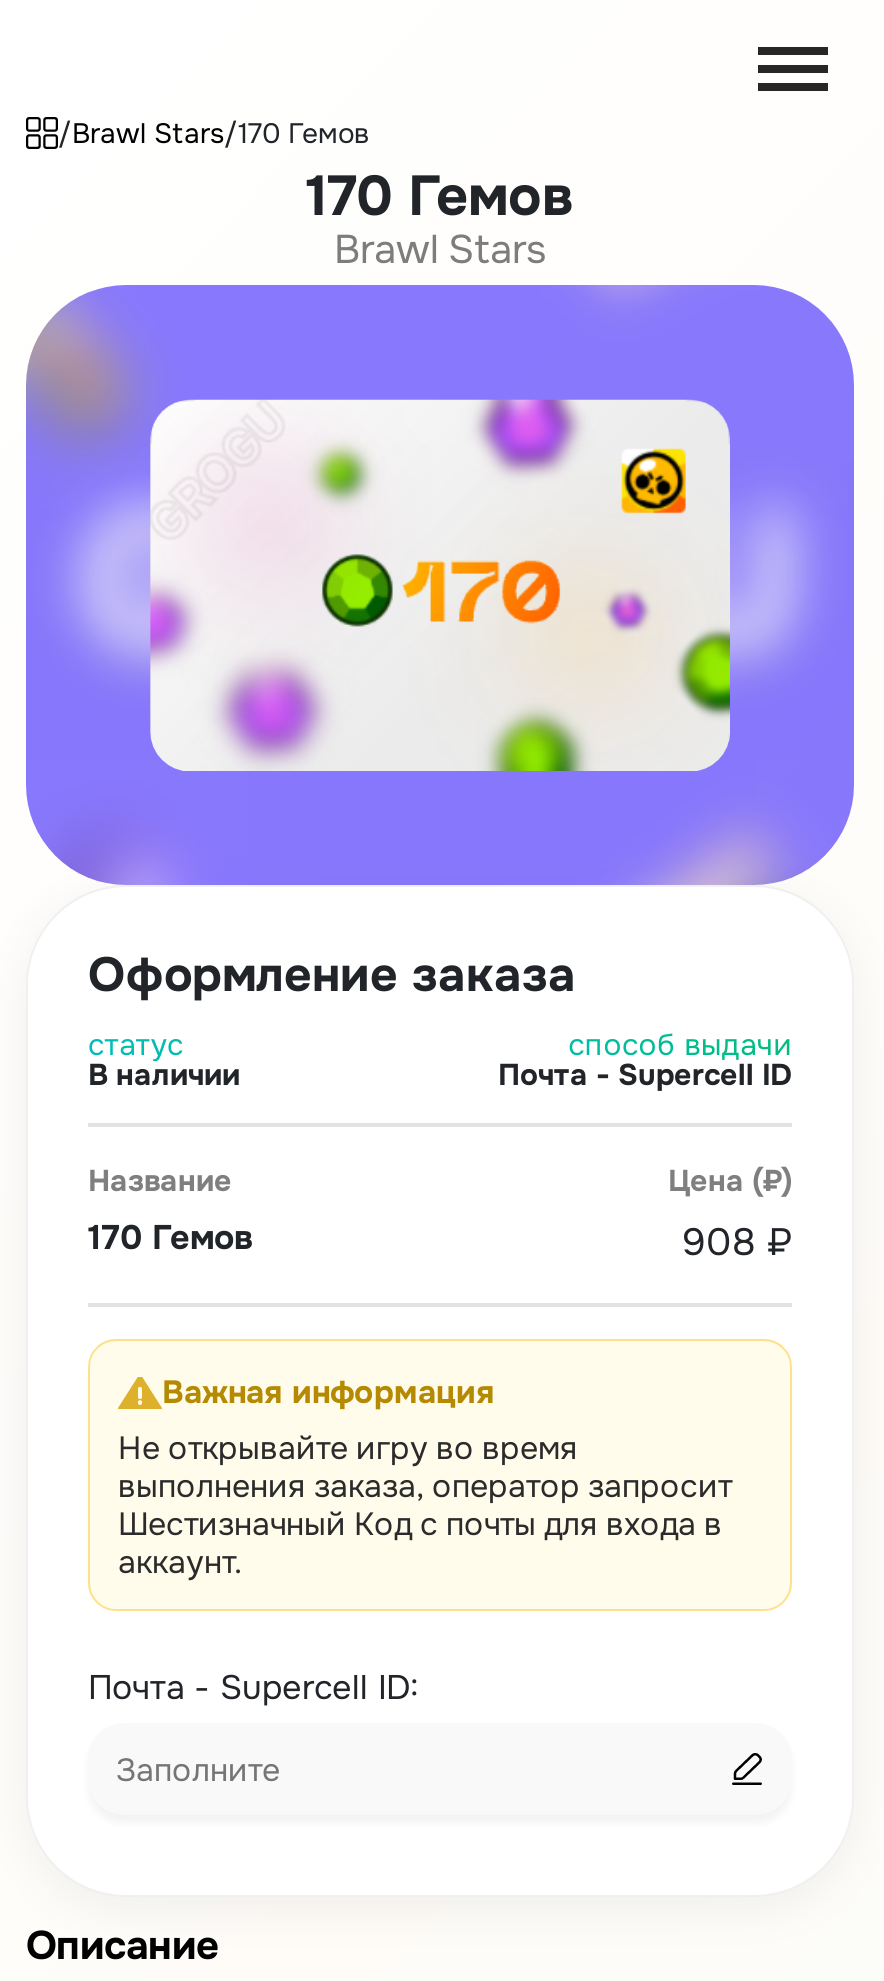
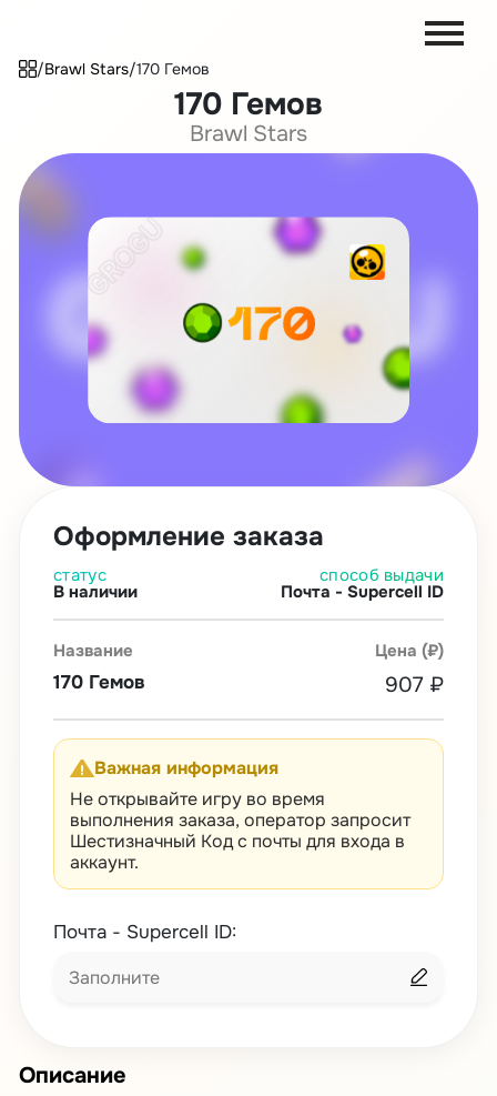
[682,1219,792,1267] 908 ₽ -> [385,672,444,698] 907 ₽

